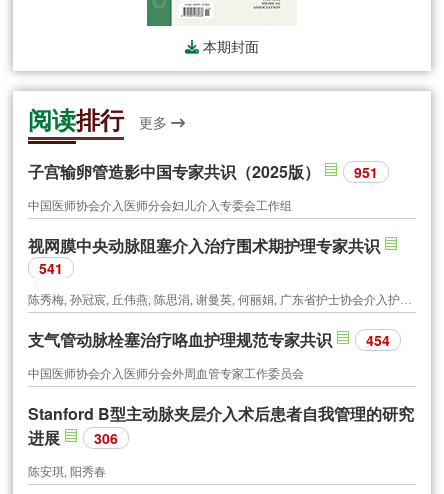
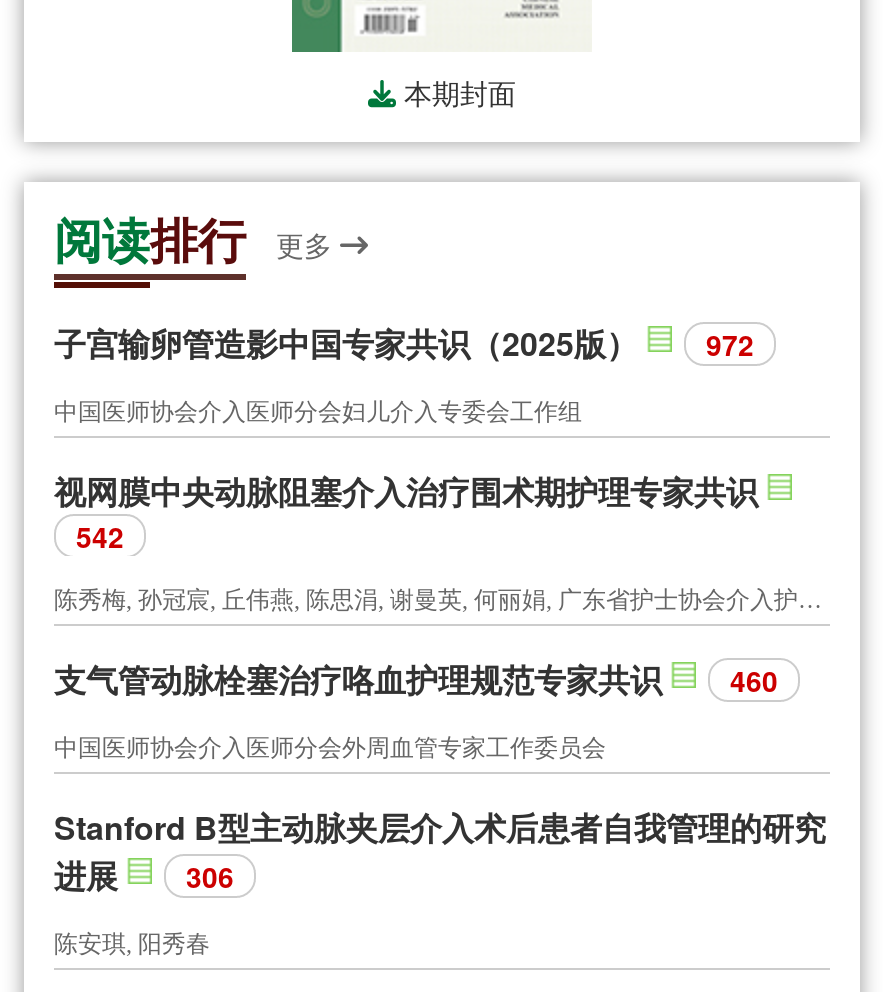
[28,160,378,183] 子宫输卵管造影中国专家共识（2025版） 951 -> [54,320,754,366] 子宫输卵管造影中国专家共识（2025版） 972
[39,258,63,278] 541 -> [76,516,124,556] 542
[28,328,390,351] 支气管动脉栓塞治疗咯血护理规范专家共识 454 -> [54,656,778,702] 支气管动脉栓塞治疗咯血护理规范专家共识 460

